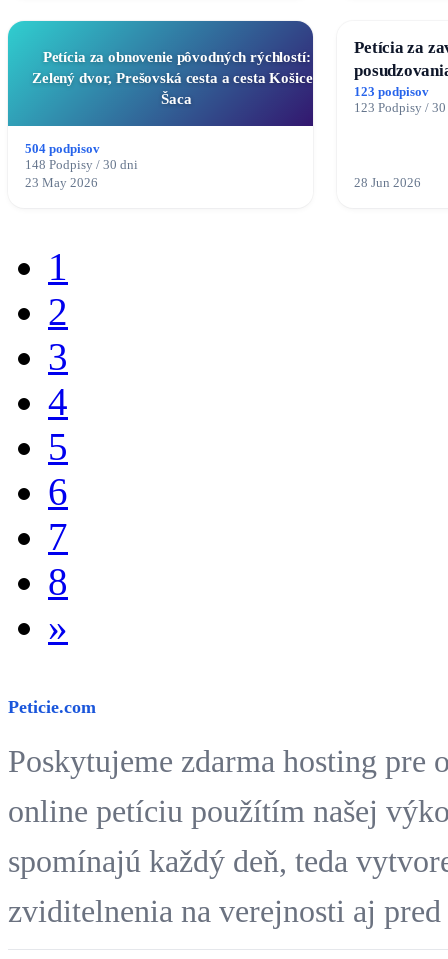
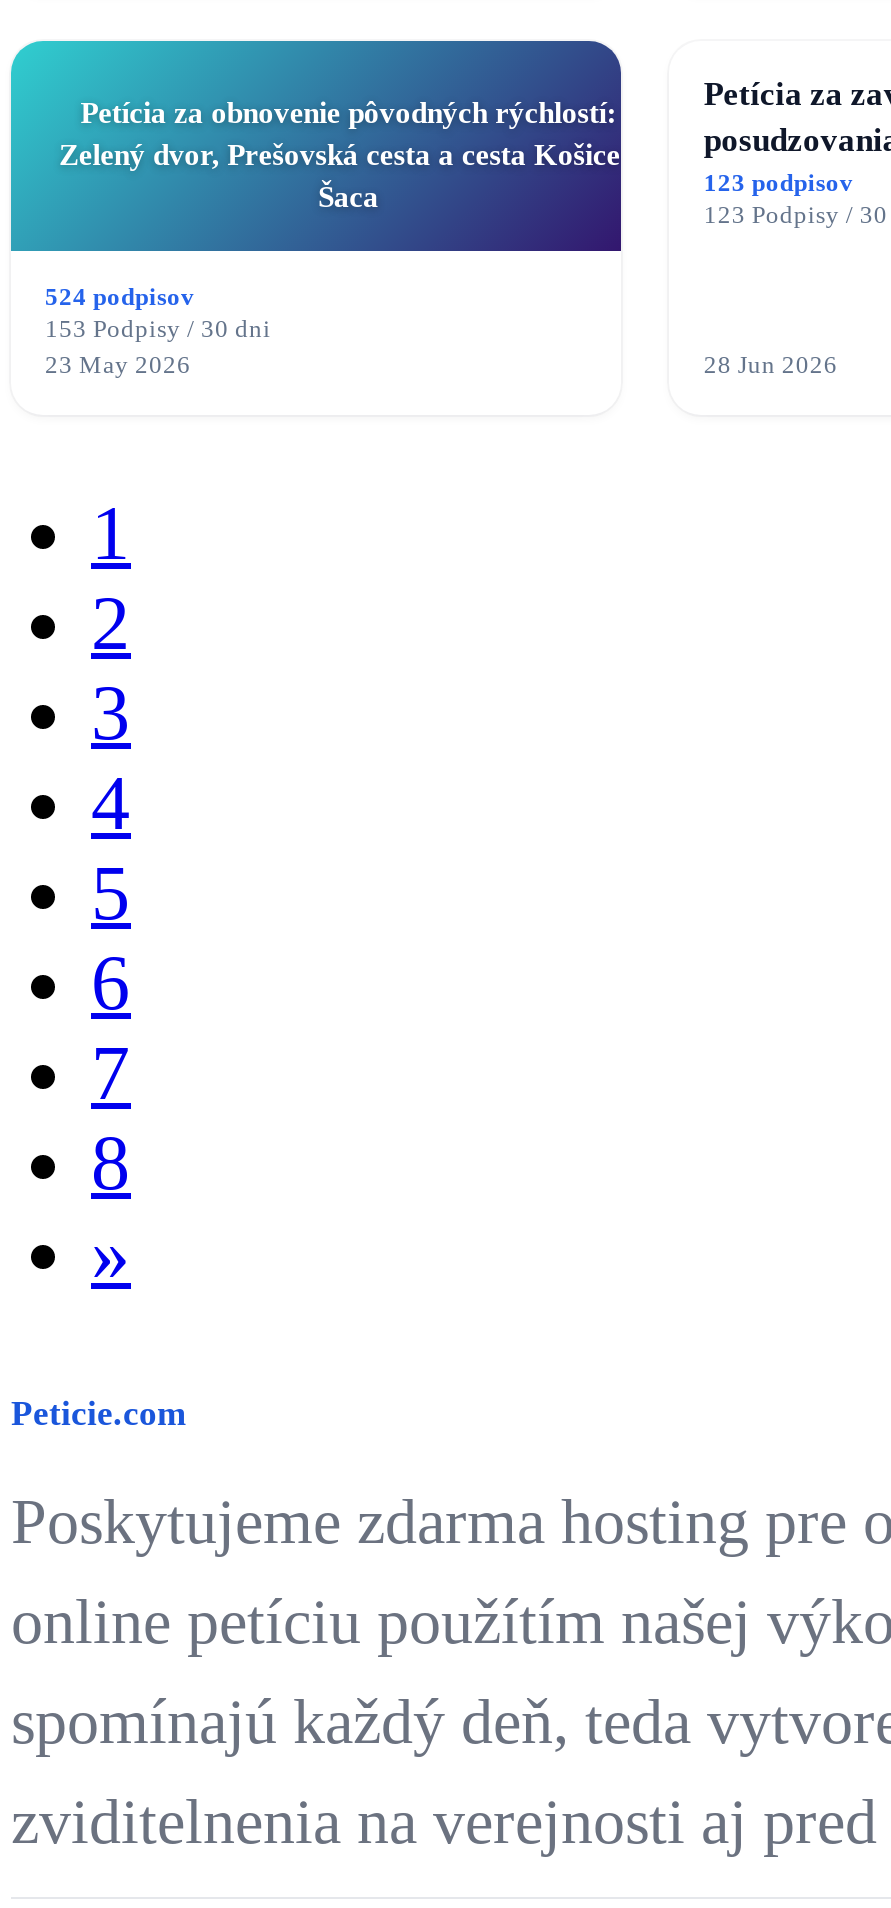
[25,142,100,156] 504 podpisov -> [45,284,195,312] 524 podpisov
[25,158,138,172] 148 Podpisy / 30 dni -> [45,316,271,344] 153 Podpisy / 30 dni

